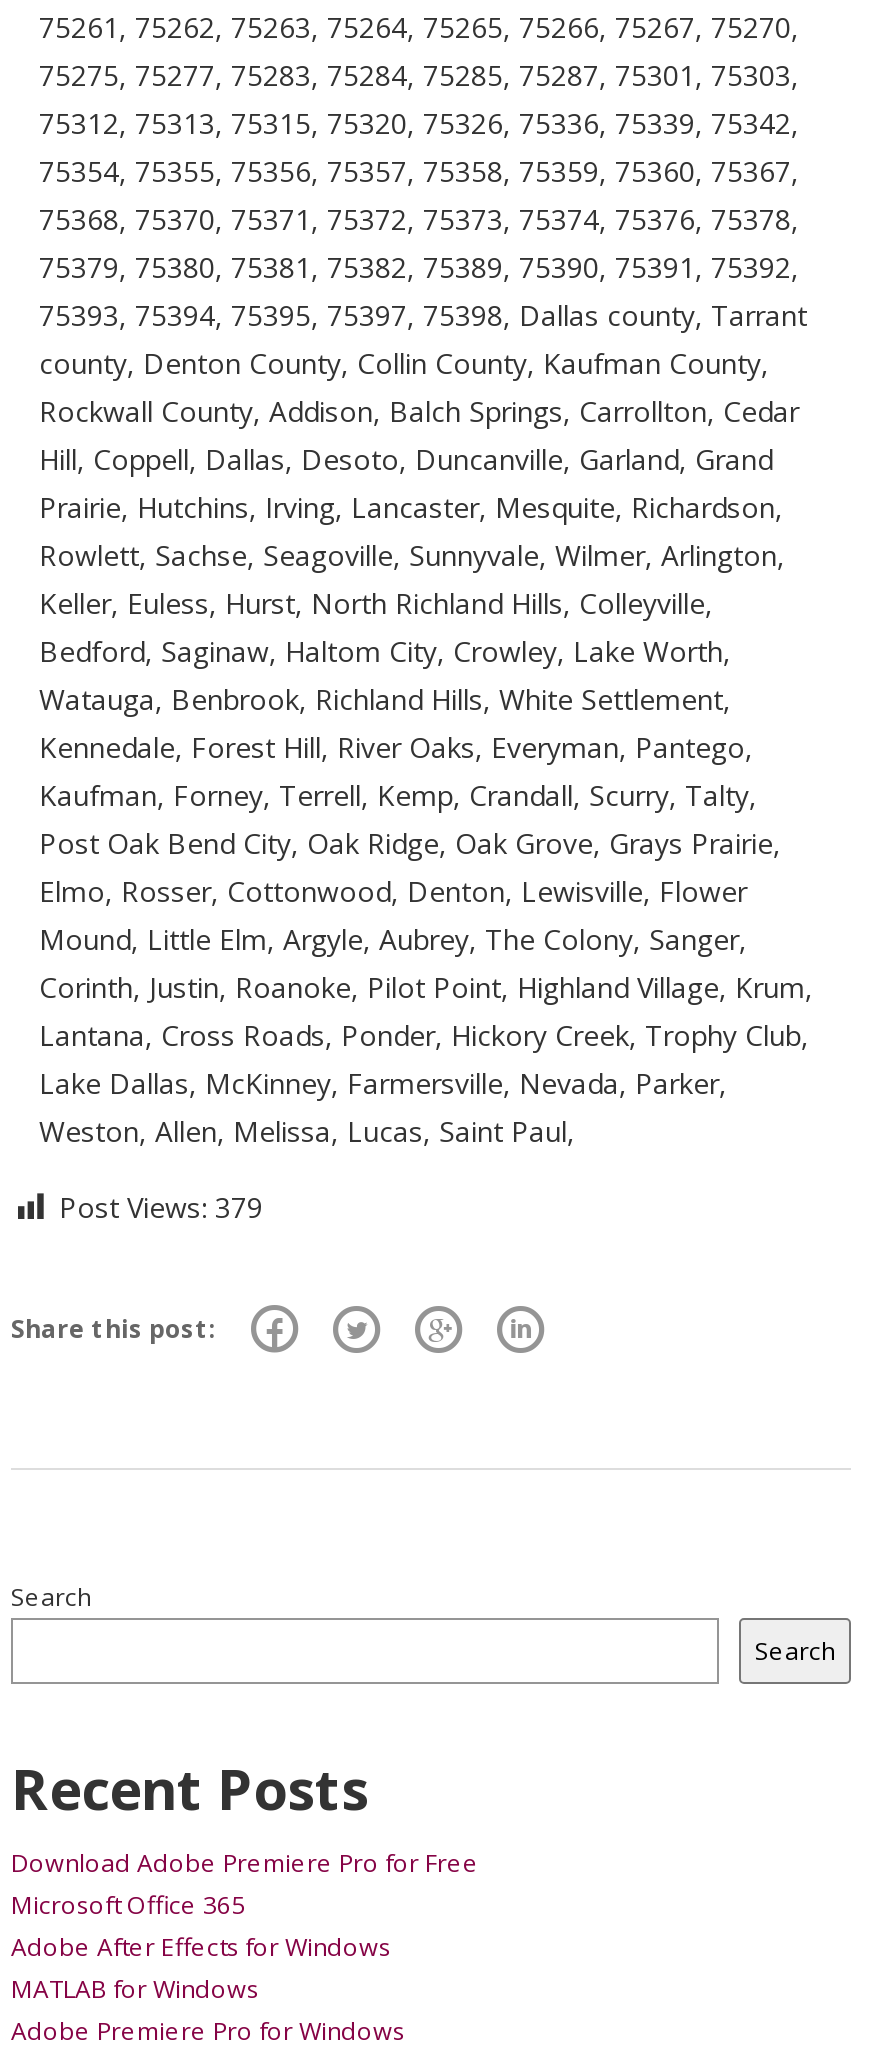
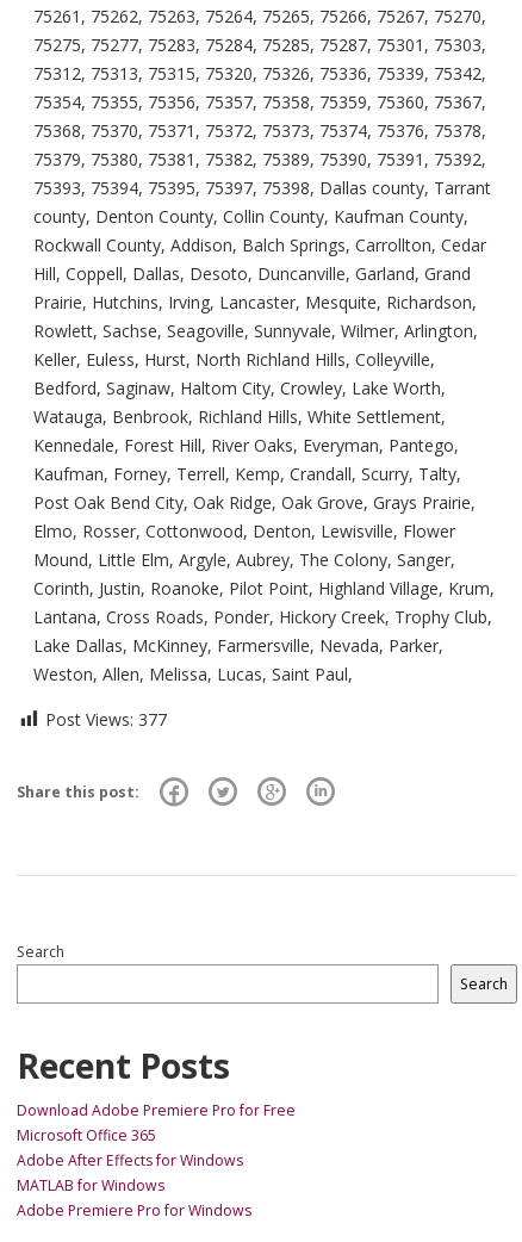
[59,1188,263,1226] Post Views: 379 -> [45,708,167,731] Post Views: 377

